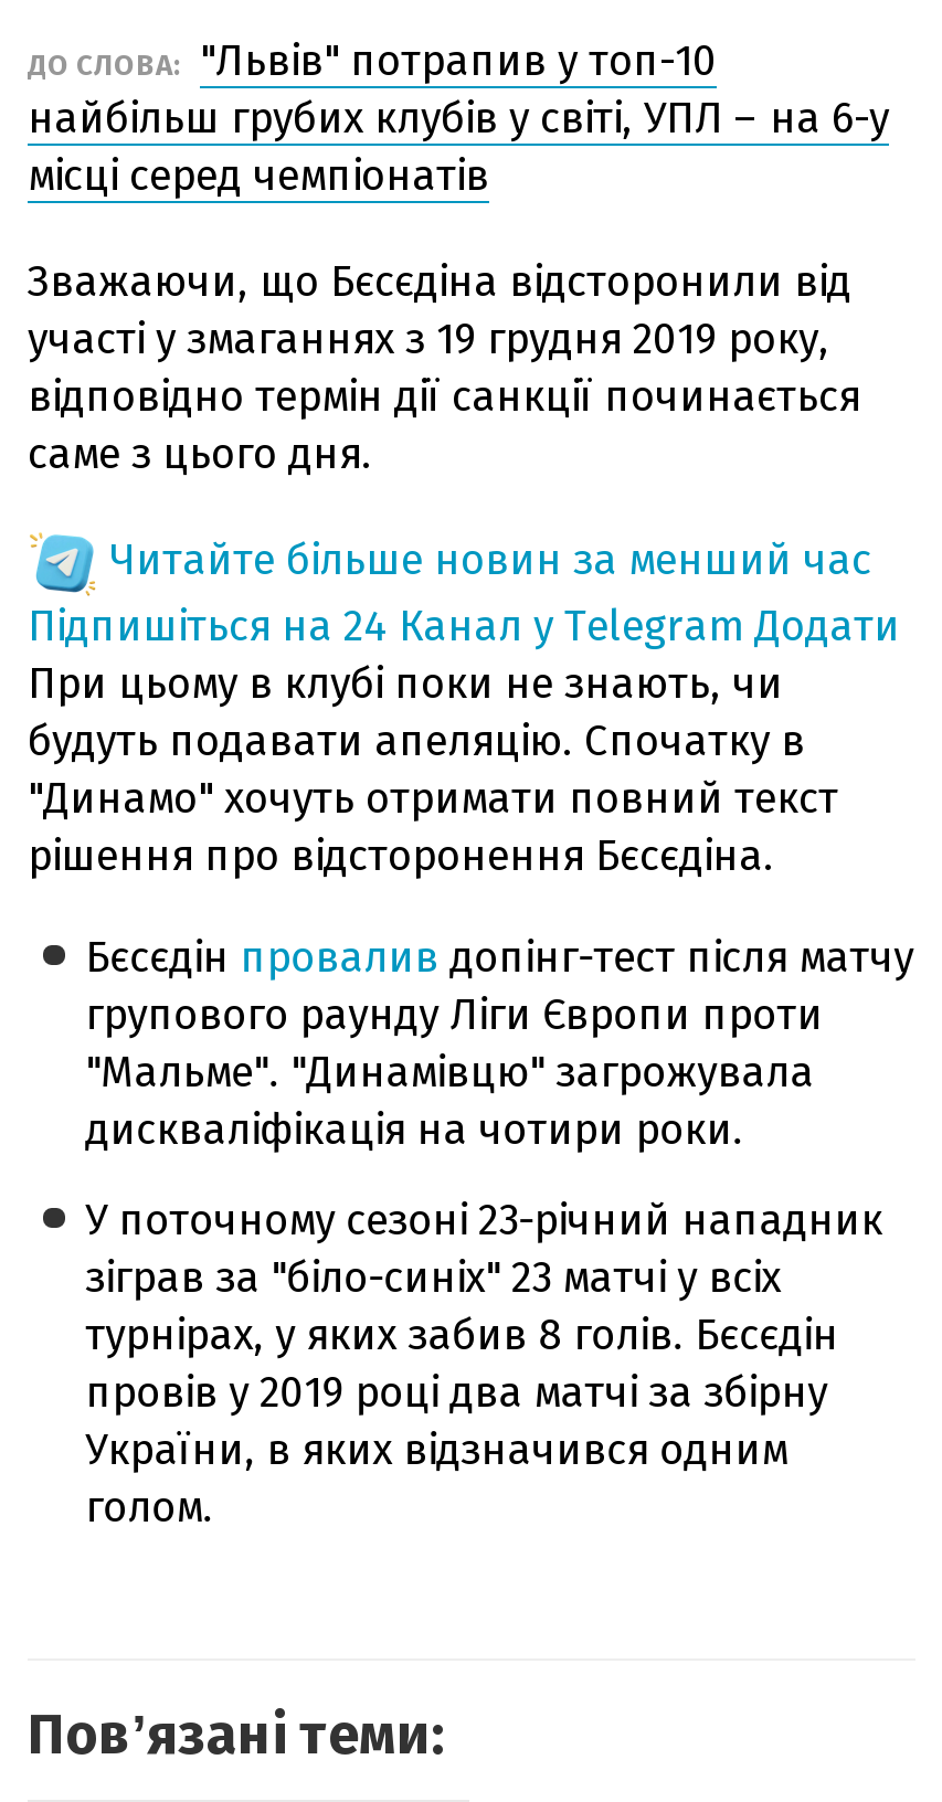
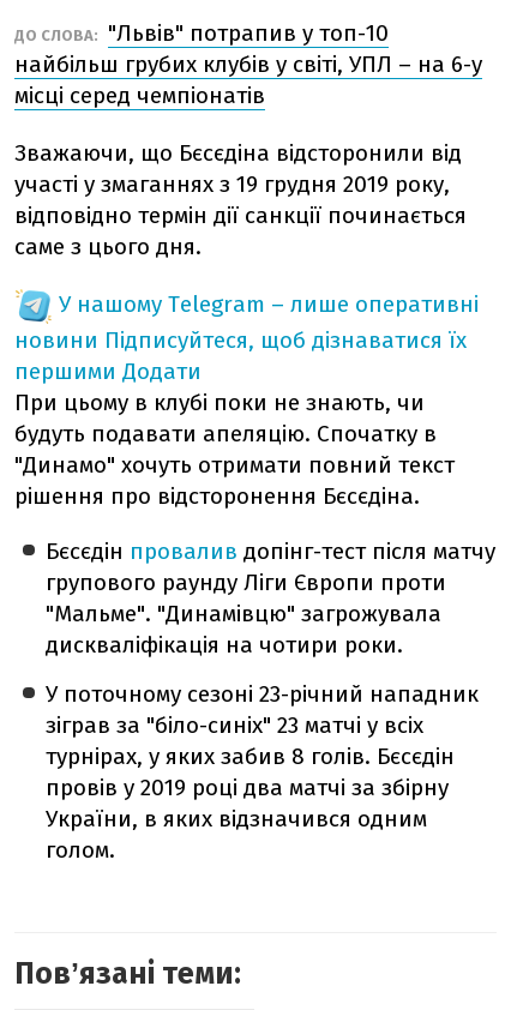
[28,534,900,651] Читайте більше новин за менший час | Підпишіться на 24 Канал у Telegram Додати -> [14,290,479,385] У нашому Telegram – лише оперативні | новини Підписуйтеся, щоб дізнаватися їх | першими Додати

